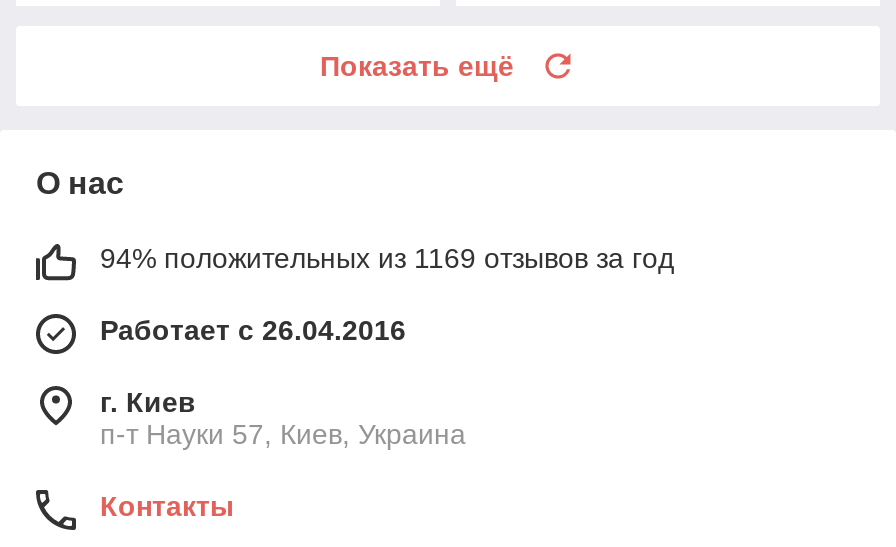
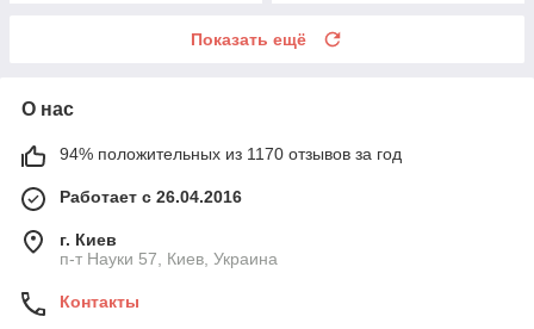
[100,242,674,274] 94% положительных из 1169 отзывов за год -> [60,144,402,163] 94% положительных из 1170 отзывов за год

